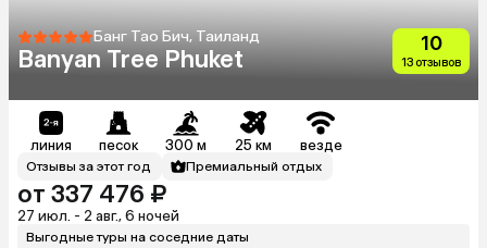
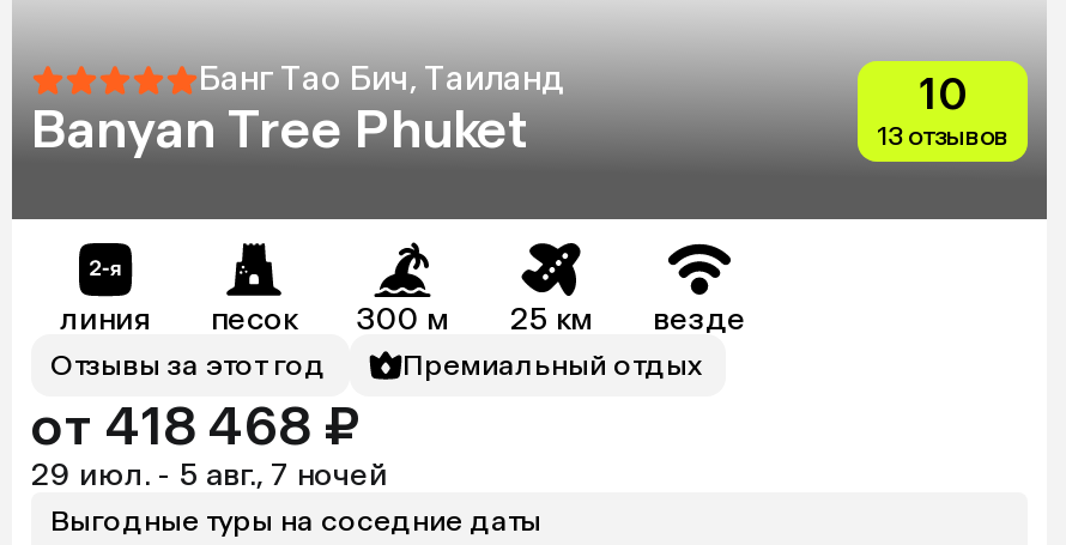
[17,179,166,209] от 337 476 ₽ -> [31,394,359,459] от 418 468 ₽
[17,208,179,224] 27 июл. - 2 авг., 6 ночей -> [31,456,388,492] 29 июл. - 5 авг., 7 ночей

